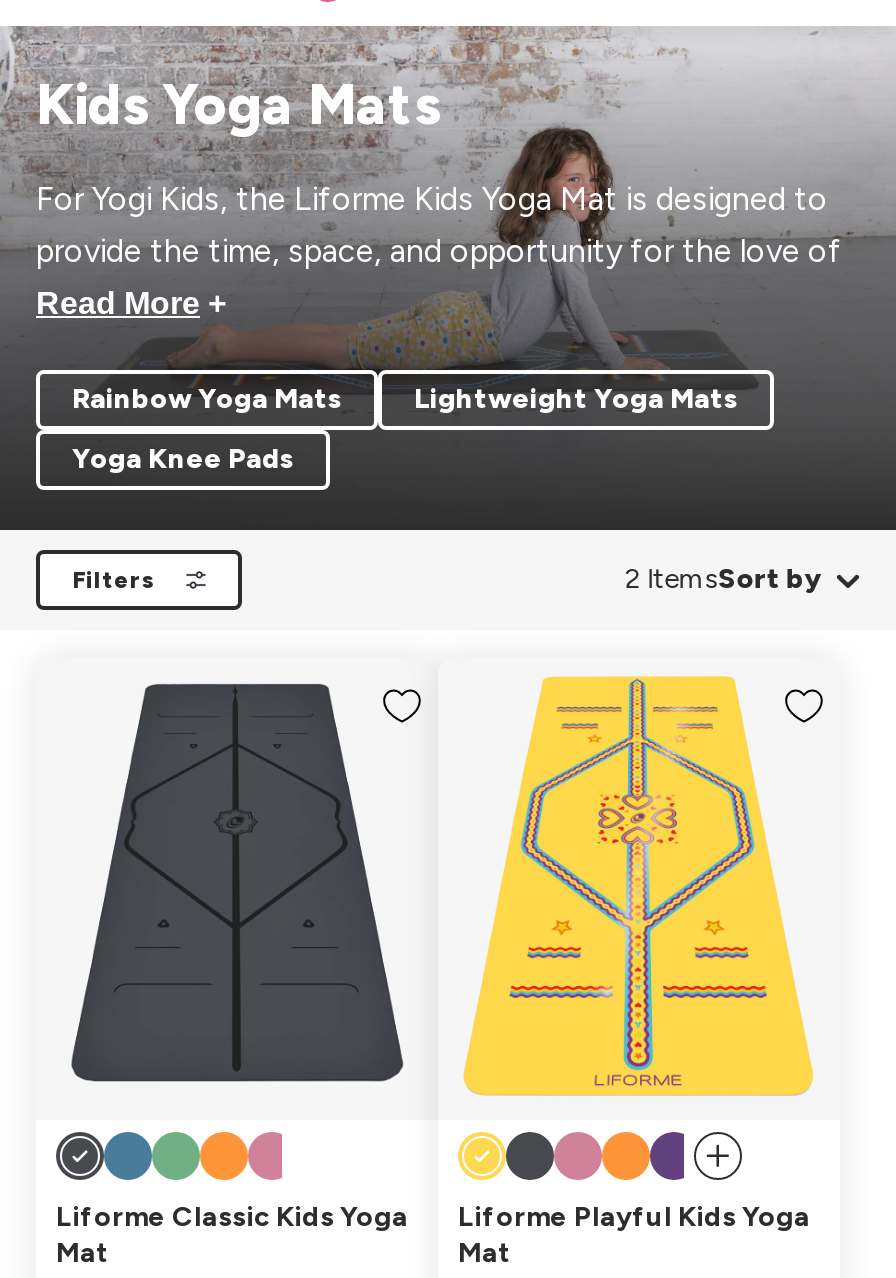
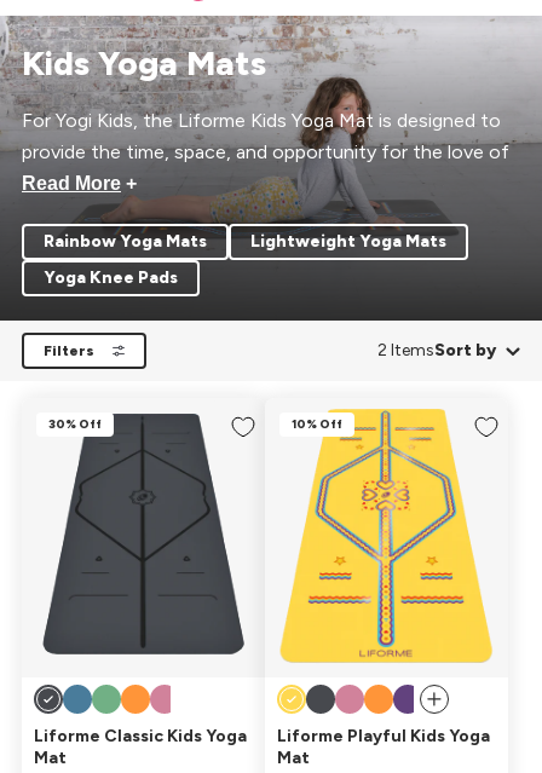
none -> [48,416,102,432] 30% Off
none -> [292,416,342,432] 10% Off

